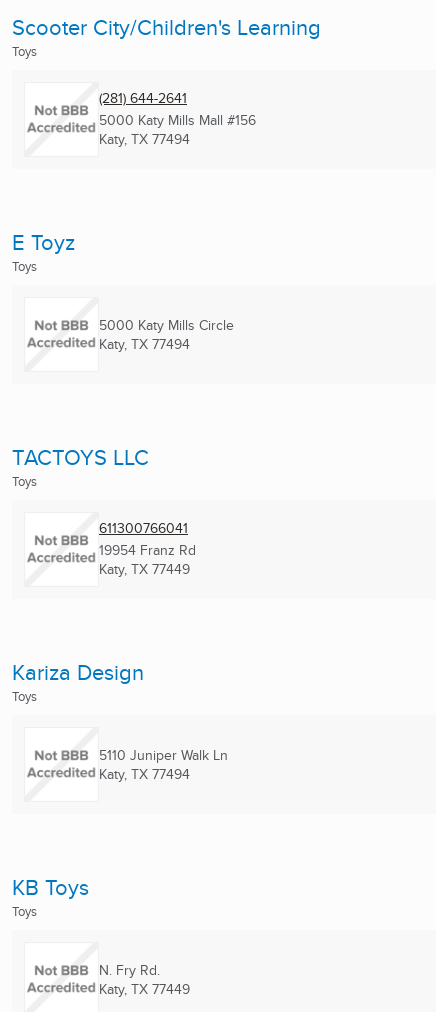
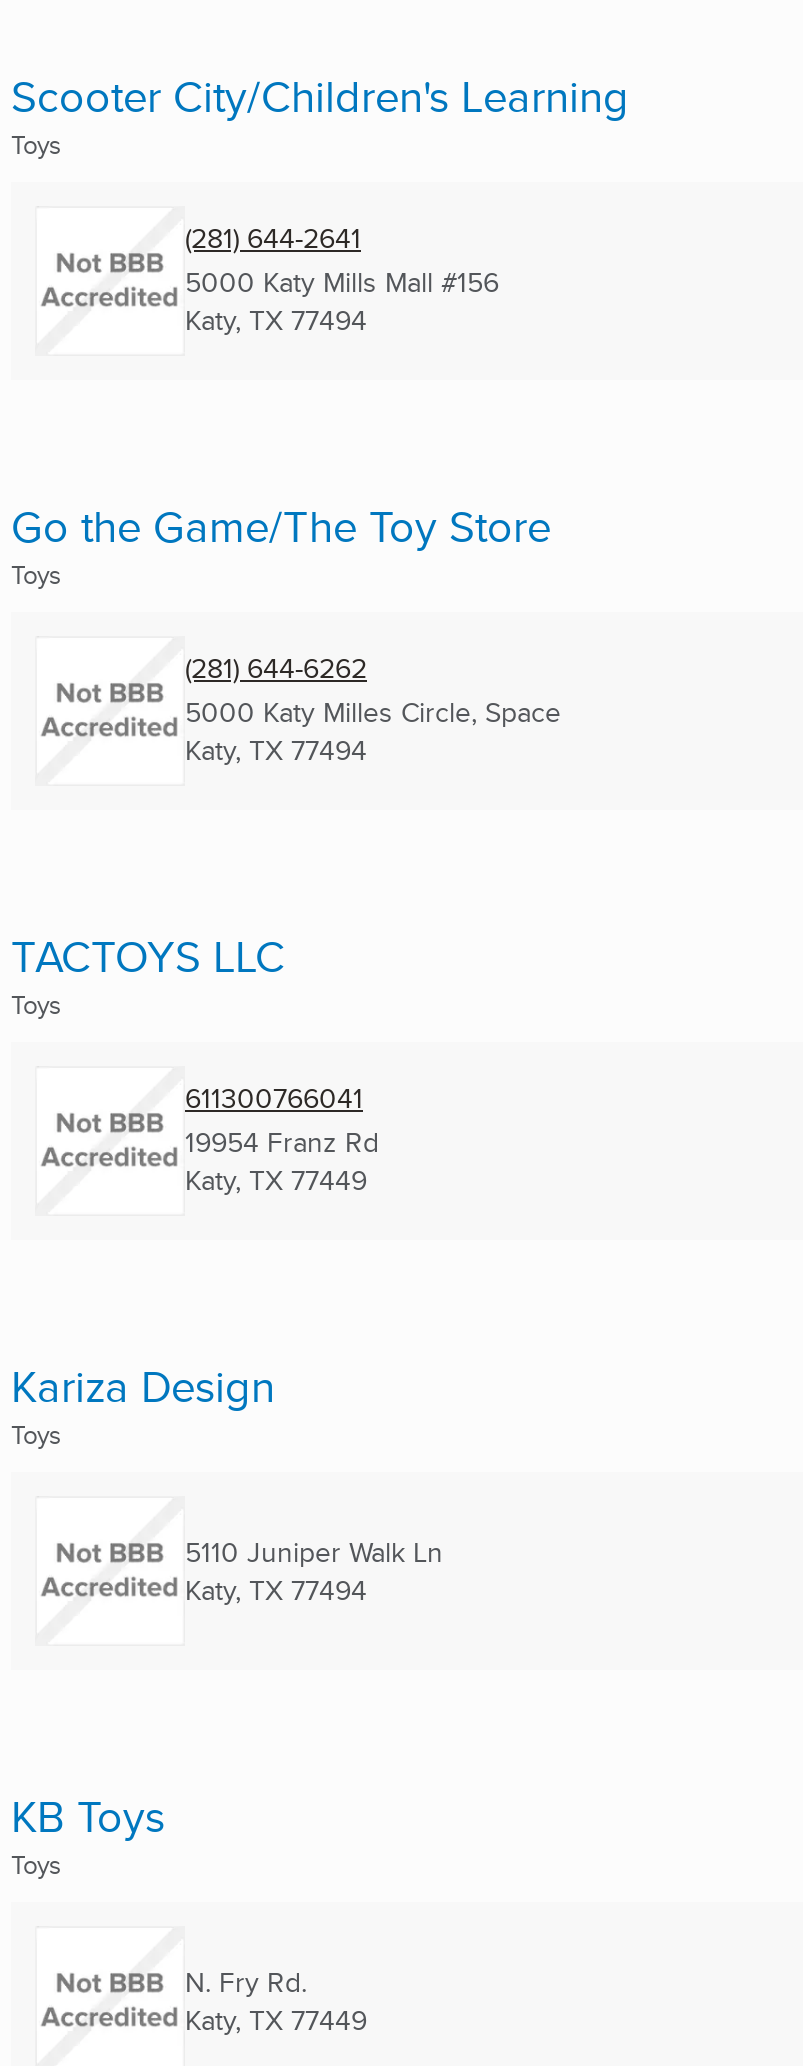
[12,226,75,258] E Toyz -> [11,494,551,558] Go the Game/The Toy Store
[99,315,234,335] 5000 Katy Mills Circle -> [185,648,561,733] (281) 644-6262 | 5000 Katy Milles Circle, Space

